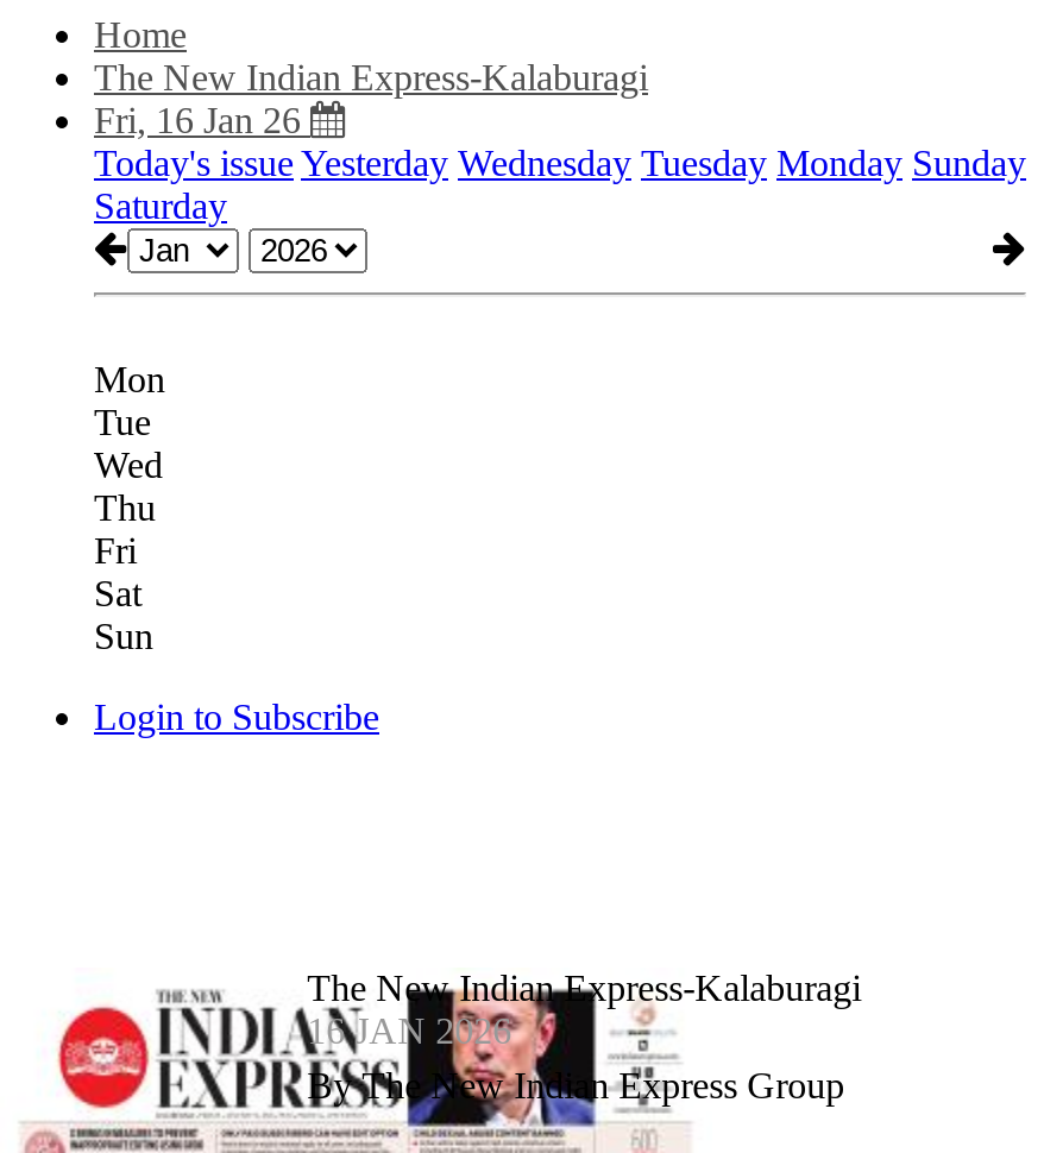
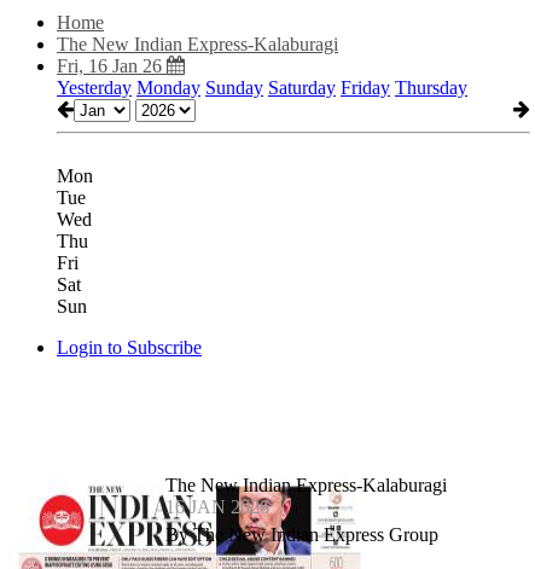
[94,143,1026,226] Today's issue Yesterday Wednesday Tuesday Monday Sunday | Saturday -> [57,77,467,98] Yesterday Monday Sunday Saturday Friday Thursday

